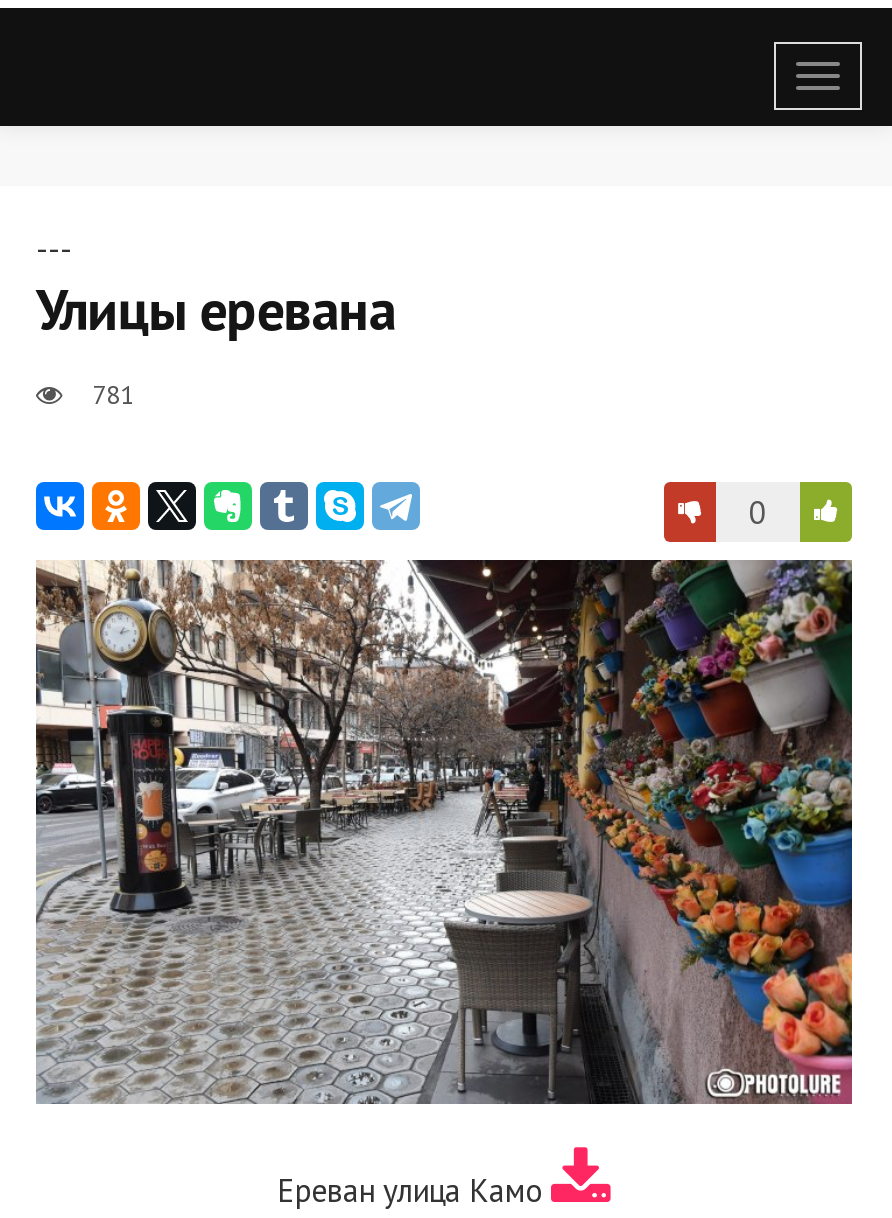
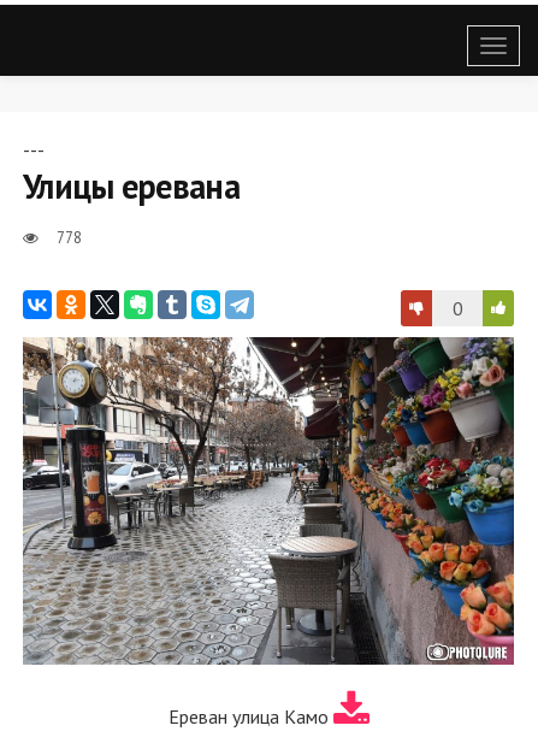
[86,378,134,412] 781 -> [53,228,82,248] 778

